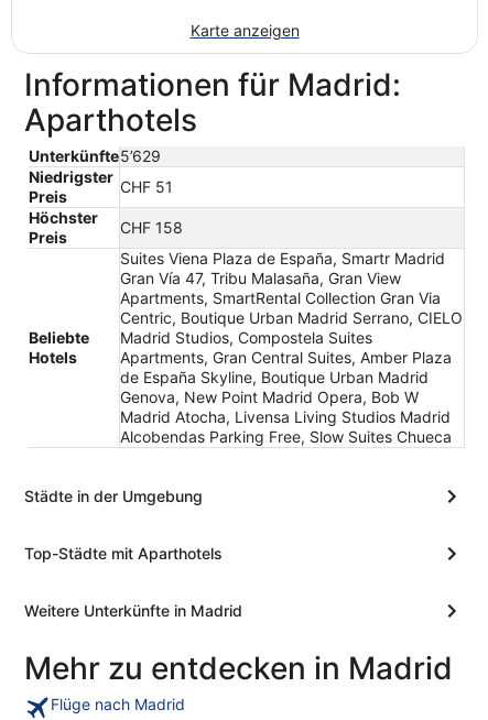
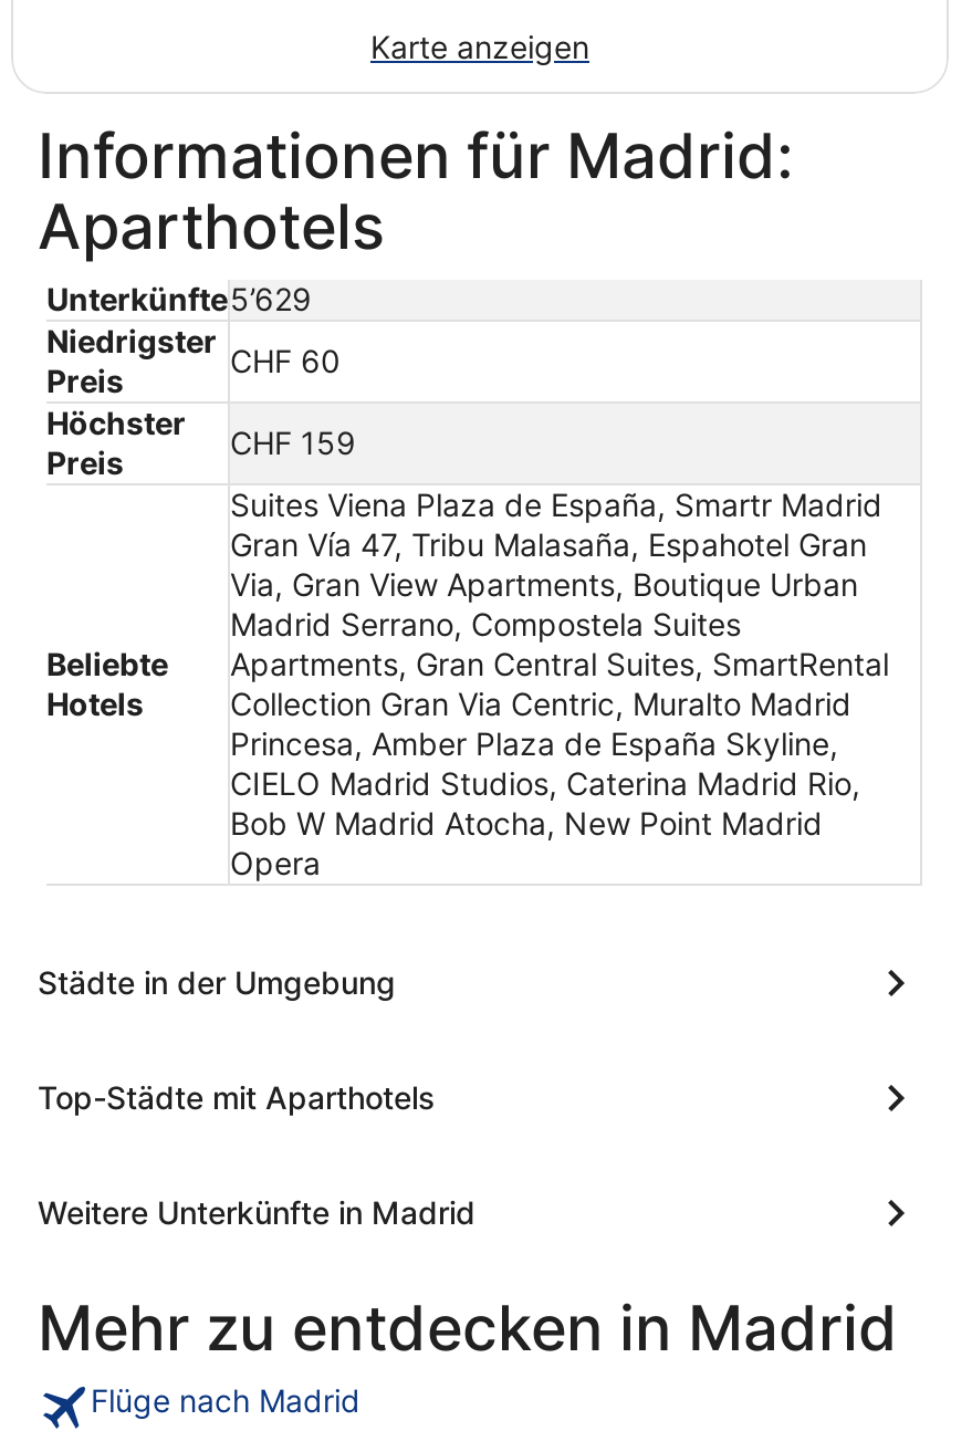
[120,177,173,196] CHF 51 -> [230,342,341,379] CHF 60
[120,218,183,237] CHF 158 -> [230,424,356,461] CHF 159
[120,269,463,446] Gran Vía 47, Tribu Malasaña, Gran View | Apartments, SmartRental Collection Gran Via | Centric, Boutique Urban Madrid Serrano, CIELO | Madrid Studios, Compostela Suites | Apartments, Gran Central Suites, Amber Plaza | de España Skyline, Boutique Urban Madrid | Genova, New Point Madrid Opera, Bob W | Madrid Atocha, Livensa Living Studios Madrid | Alcobendas Parking Free, Slow Suites Chueca -> [230,525,889,881] Gran Vía 47, Tribu Malasaña, Espahotel Gran | Via, Gran View Apartments, Boutique Urban | Madrid Serrano, Compostela Suites | Apartments, Gran Central Suites, SmartRental | Collection Gran Via Centric, Muralto Madrid | Princesa, Amber Plaza de España Skyline, | CIELO Madrid Studios, Caterina Madrid Rio, | Bob W Madrid Atocha, New Point Madrid | Opera

